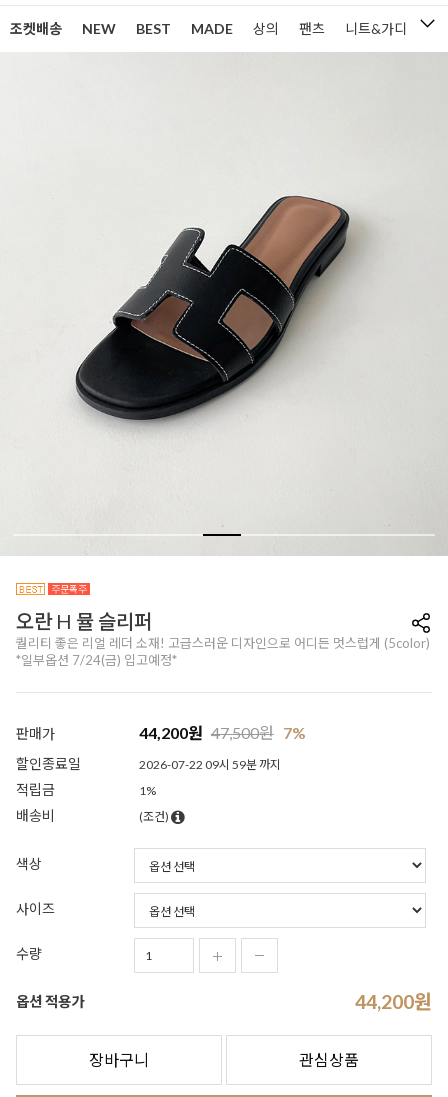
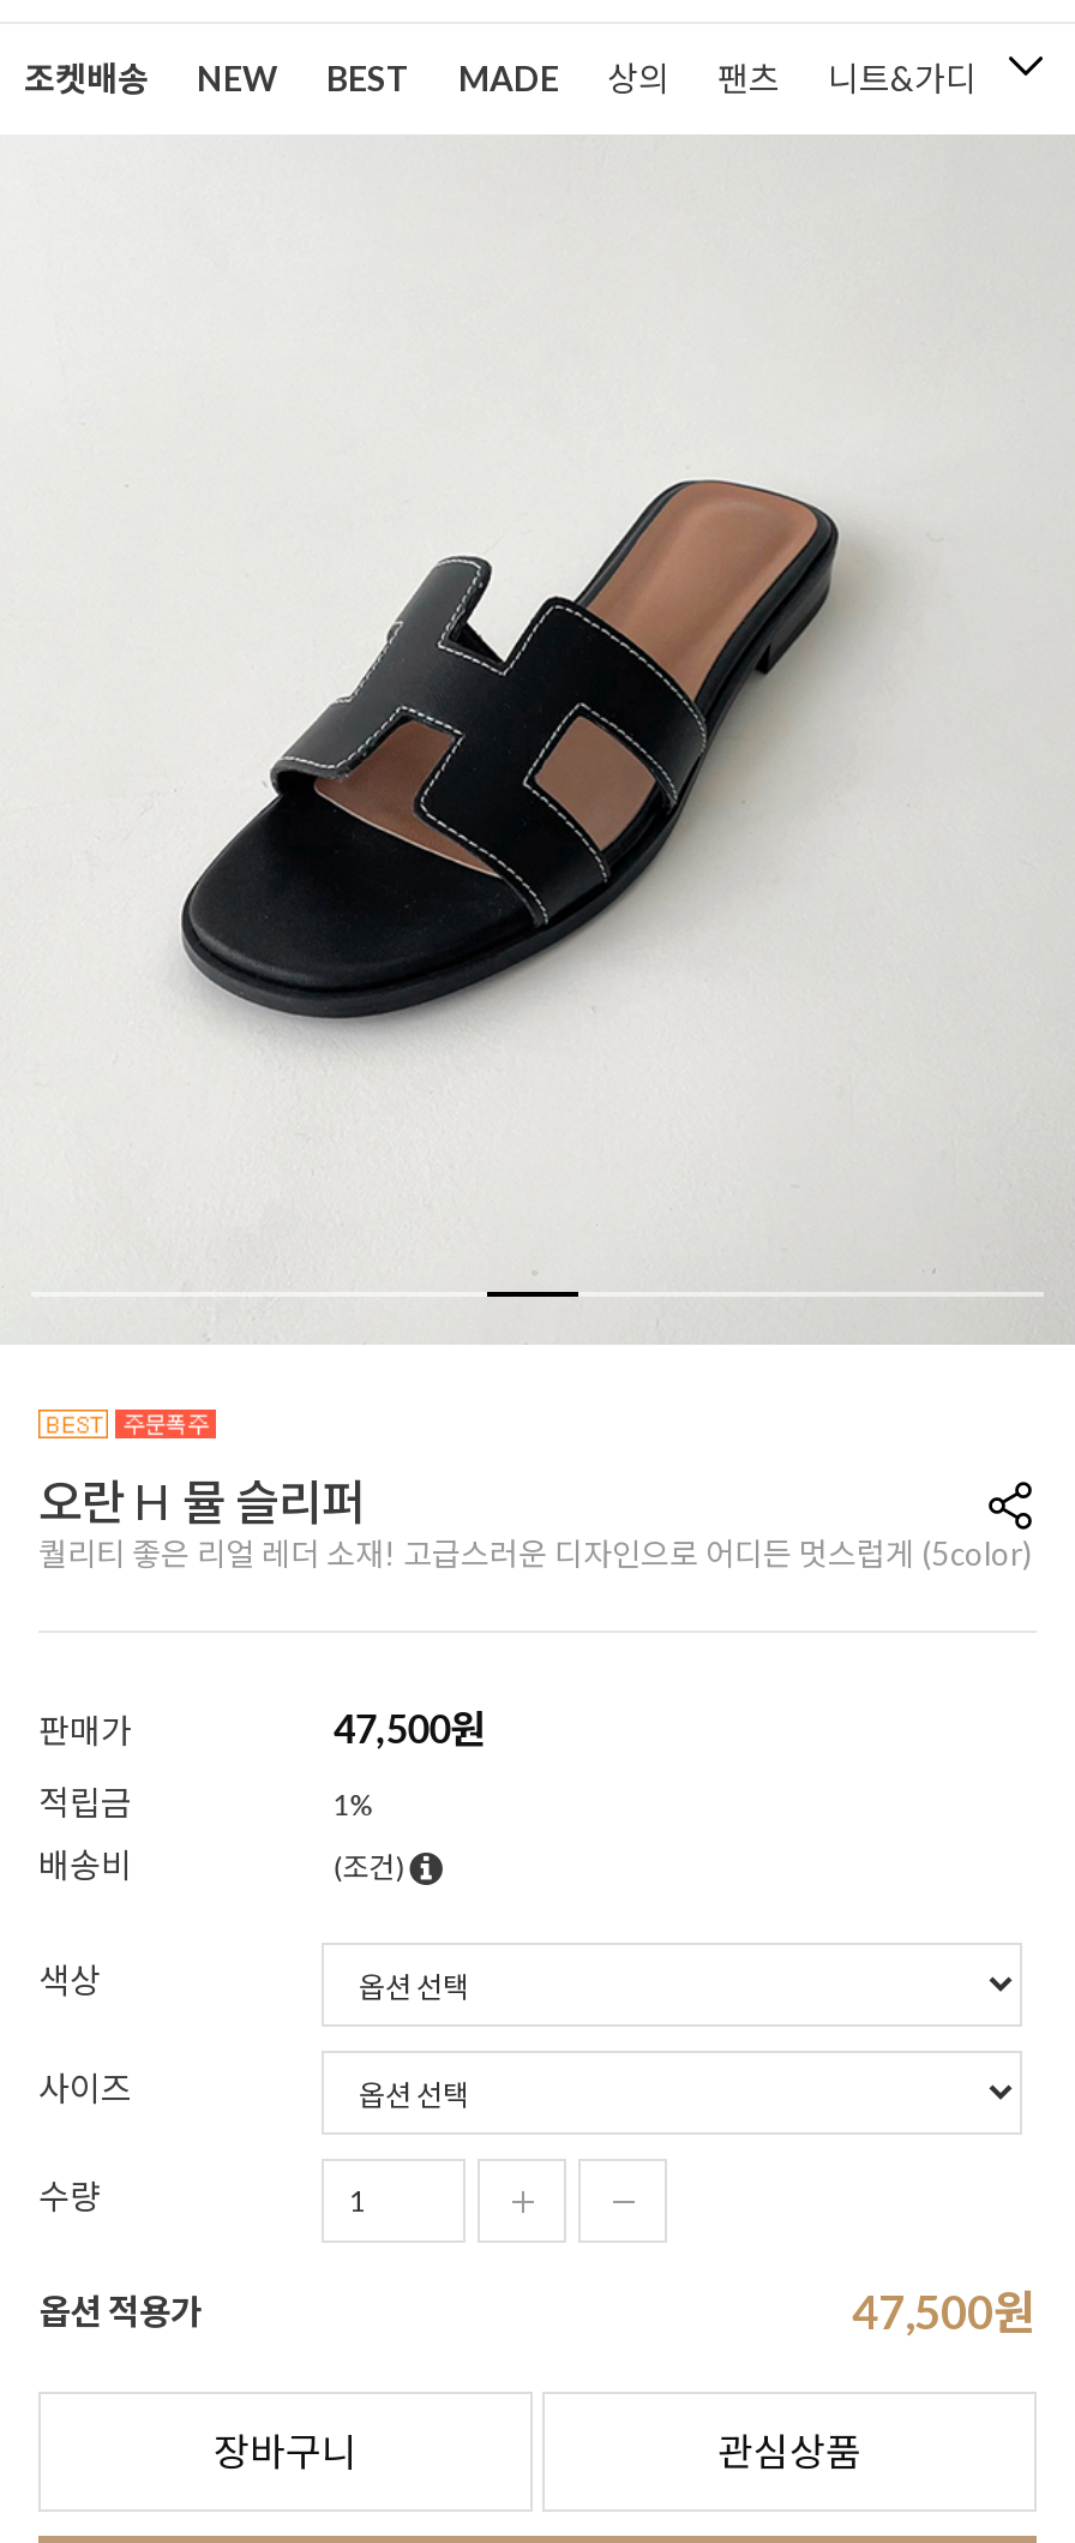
[16,652,177,668] *일부옵션 7/24(금) 입고예정* -> none
[16,723,306,772] 44,200원 47,500원 7% | 할인종료일 | 2026-07-22 09시 59분 까지 -> [333,1705,487,1751] 47,500원
[355,990,432,1013] 44,200원 -> [852,2284,1037,2339] 47,500원

